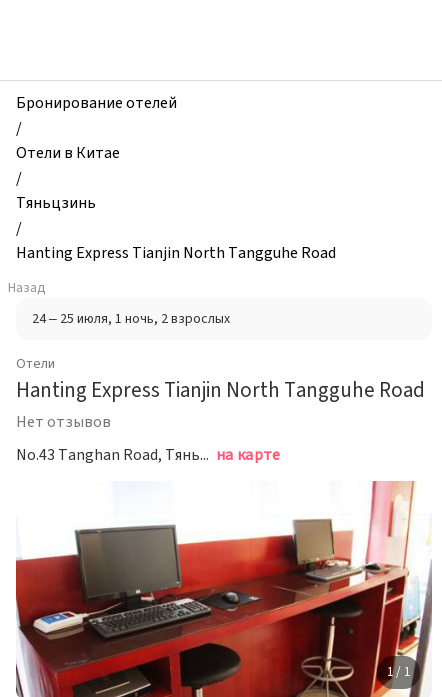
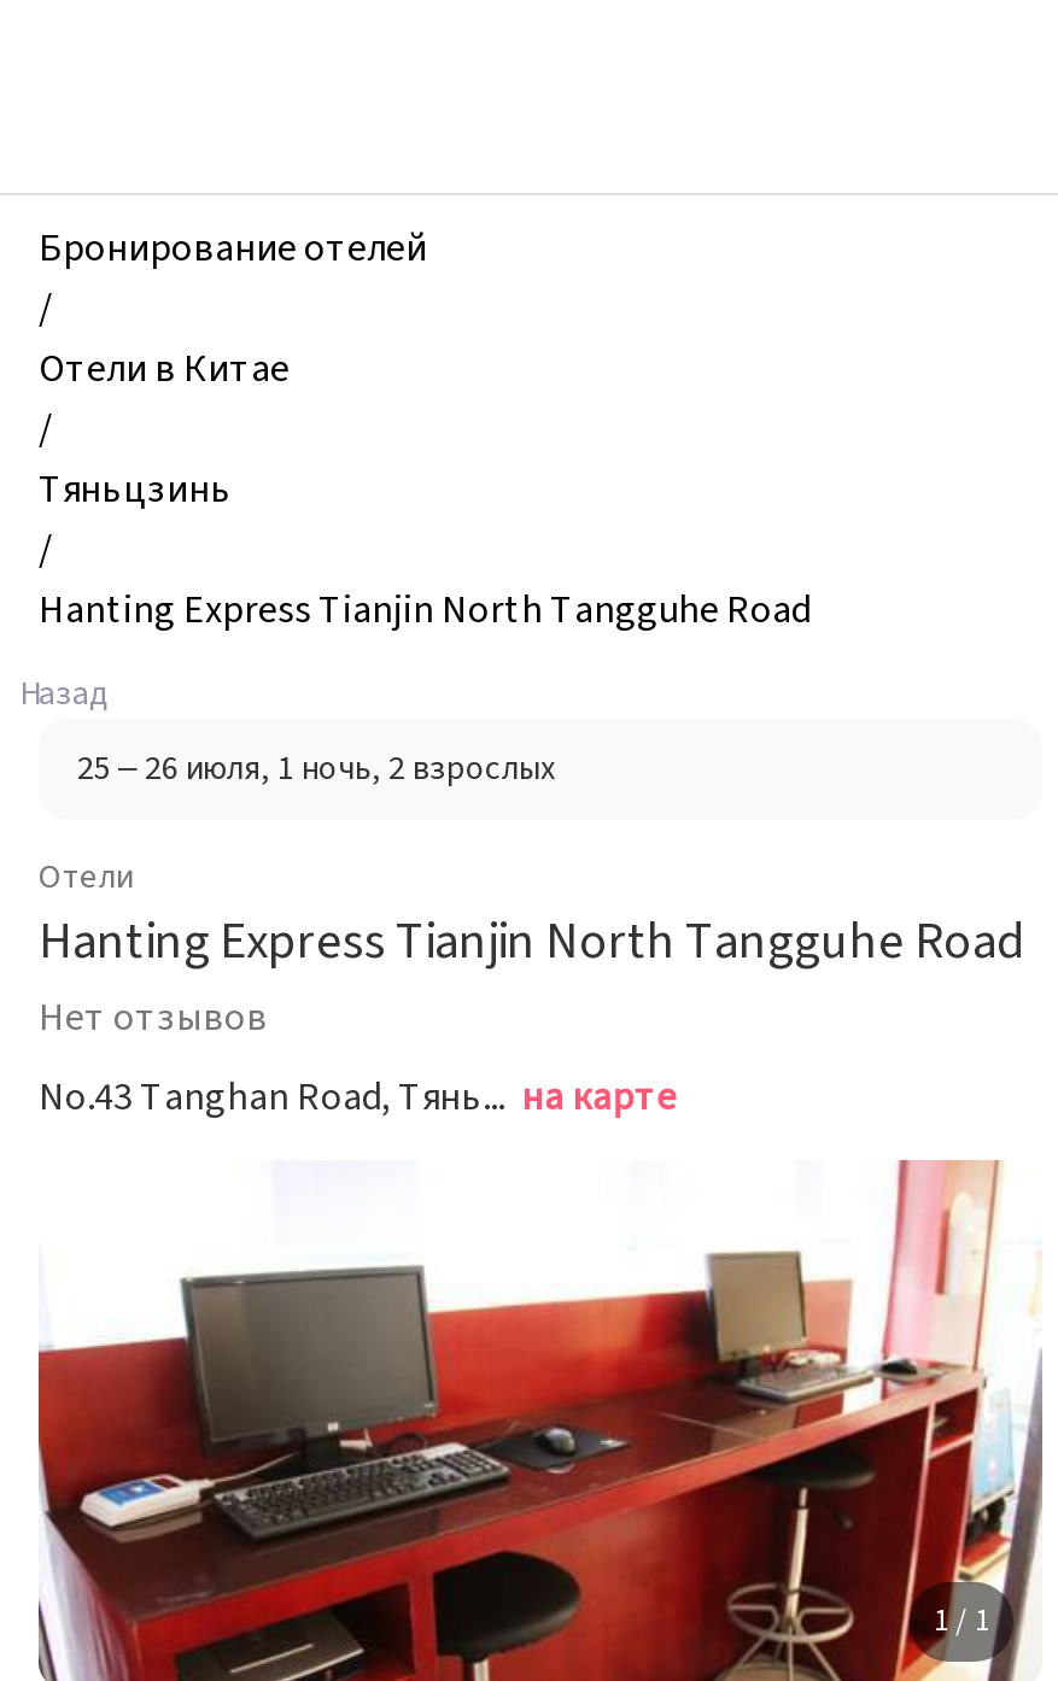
[32,309,230,329] 24 – 25 июля, 1 ночь, 2 взрослых -> [77,745,555,793] 25 – 26 июля, 1 ночь, 2 взрослых

